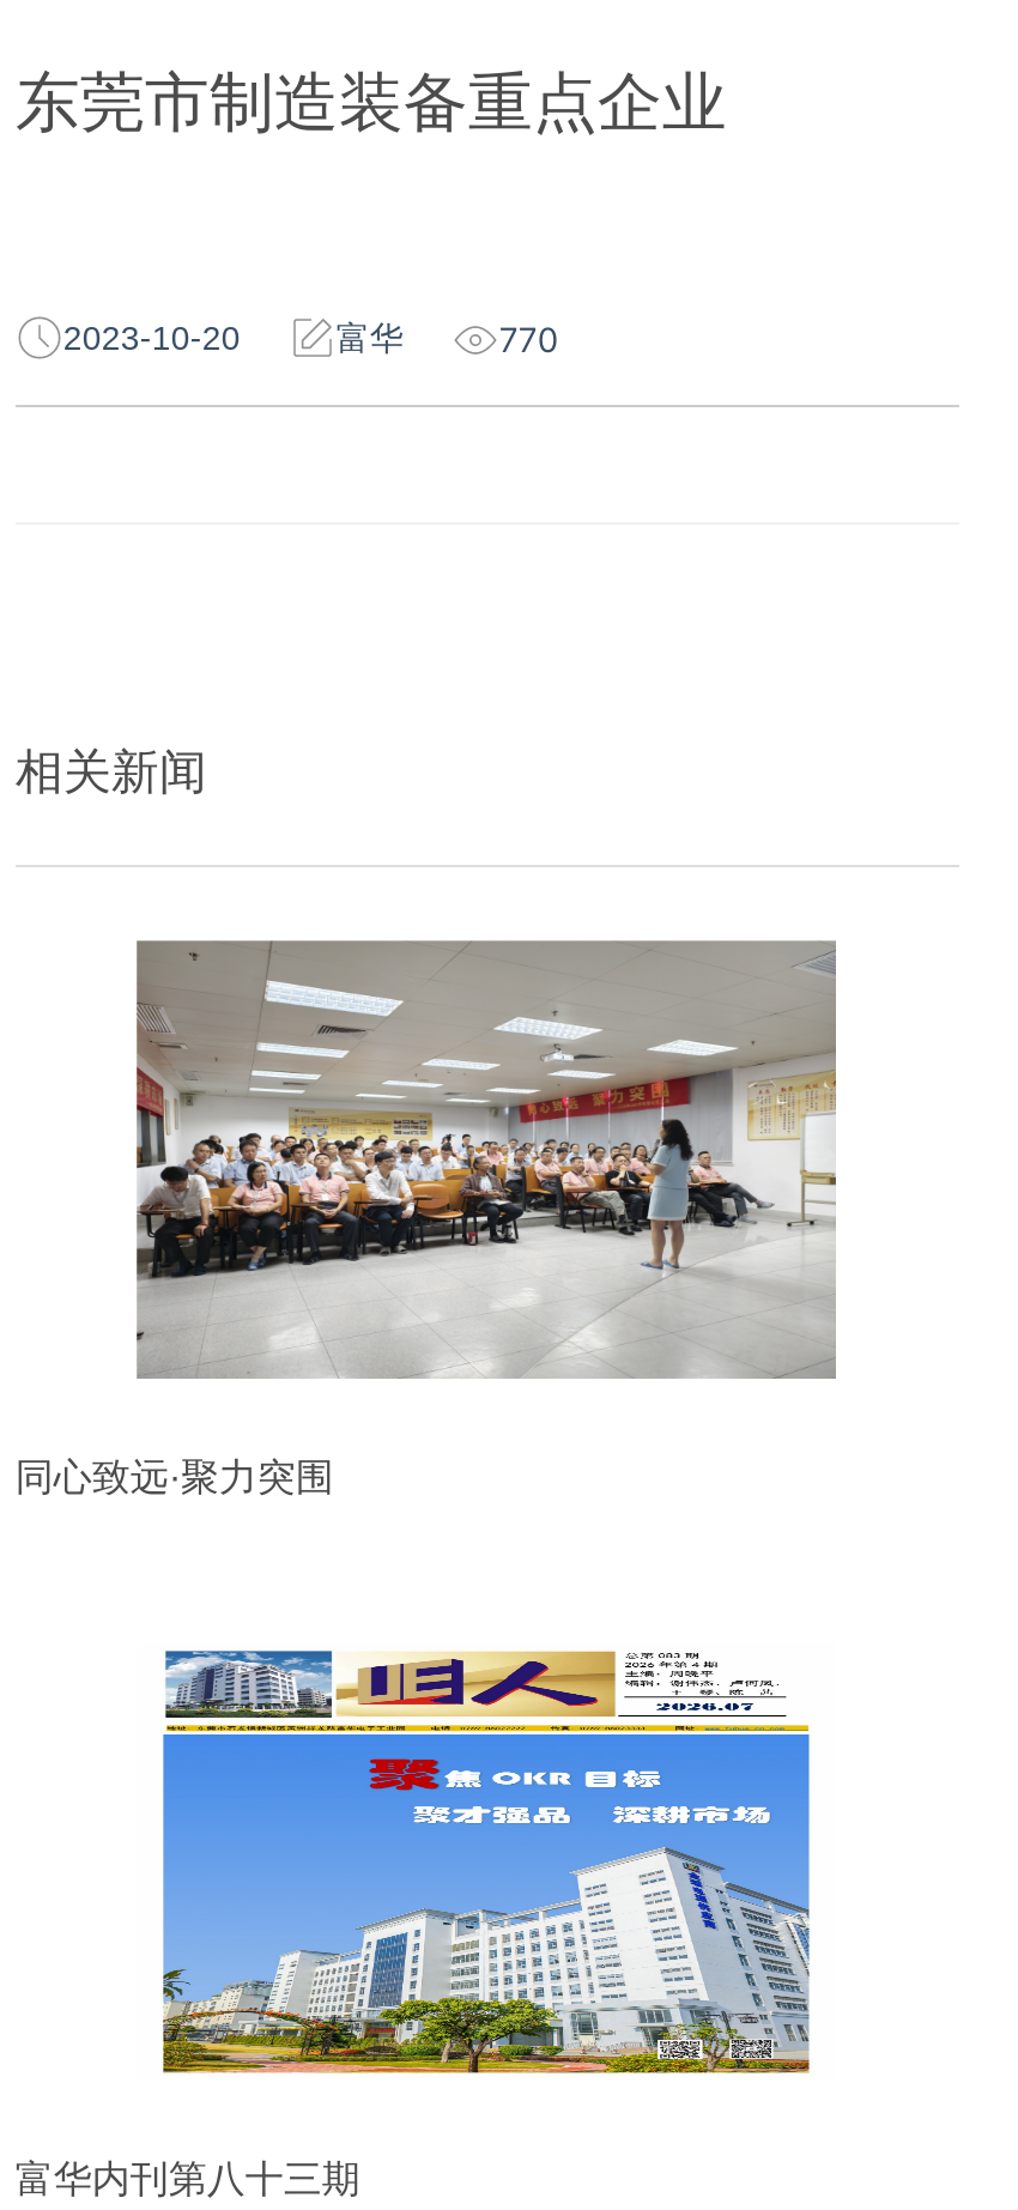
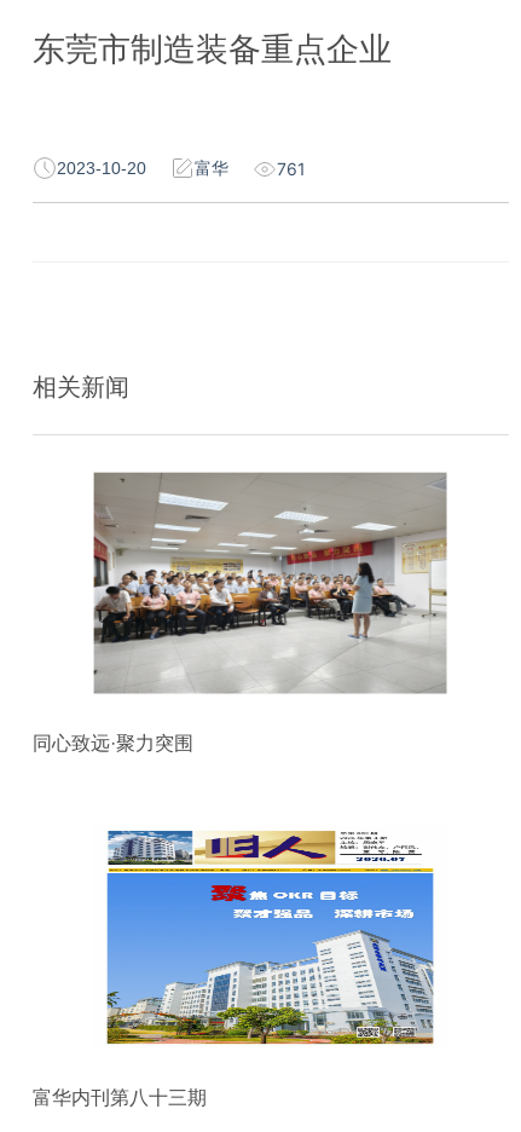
[499,318,559,358] 770 -> [277,158,306,179] 761

